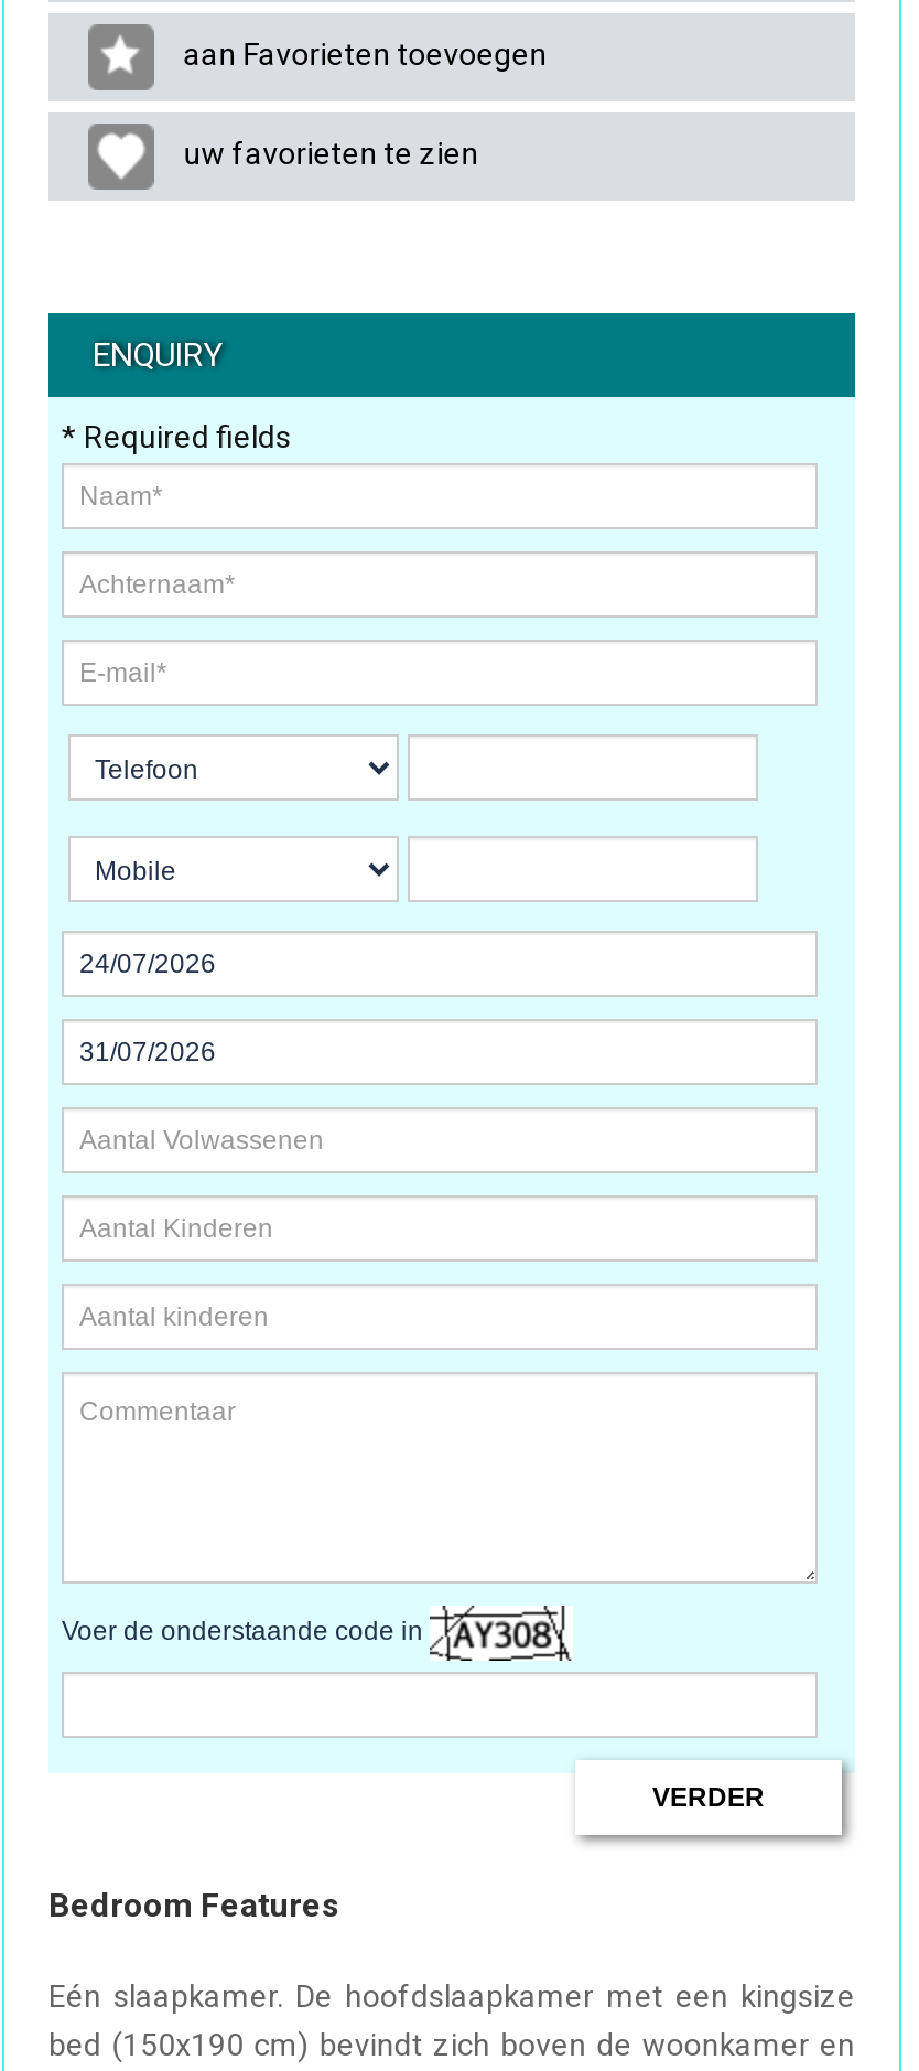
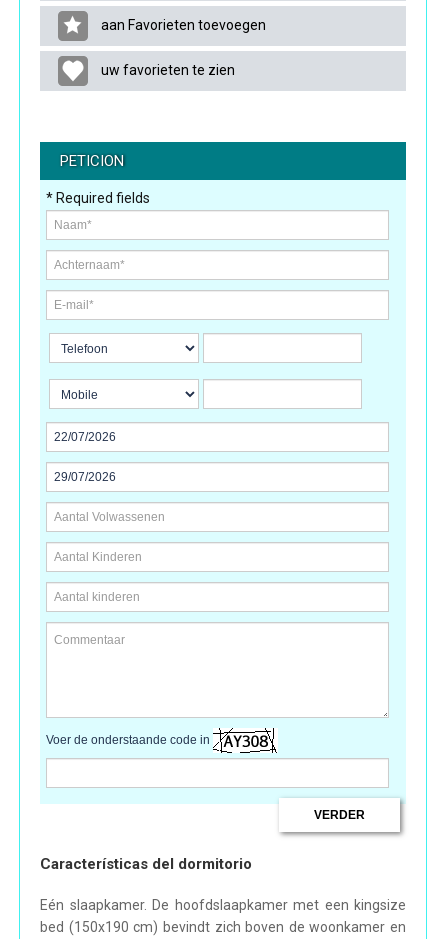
[93,336,223,375] ENQUIRY -> [60,152,124,170] PETICION
[48,1886,339,1926] Bedroom Features -> [40,855,252,873] Características del dormitorio

